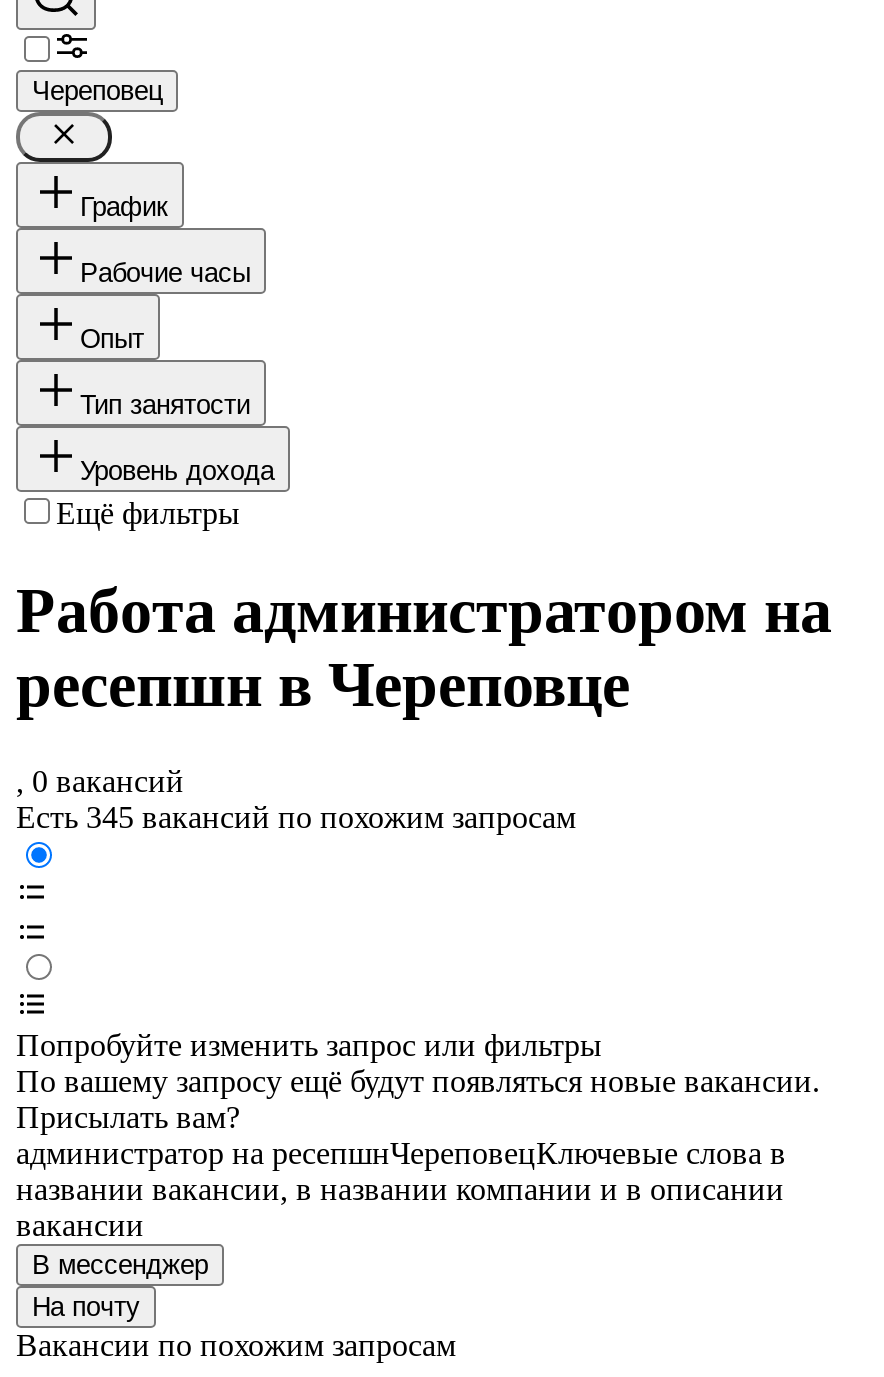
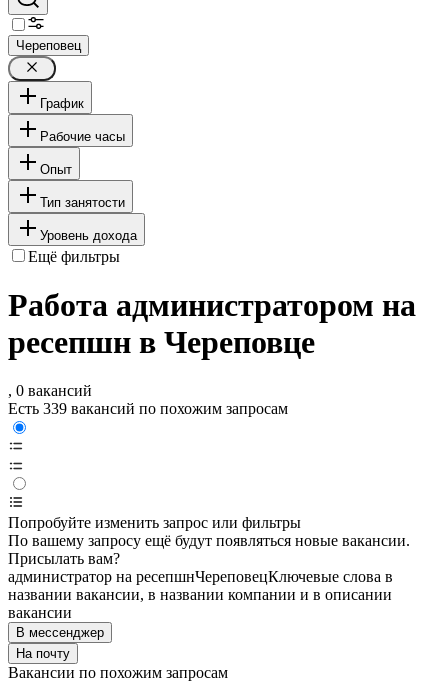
[16,801,576,835] Есть 345 вакансий по похожим запросам -> [8,400,288,417] Есть 339 вакансий по похожим запросам

